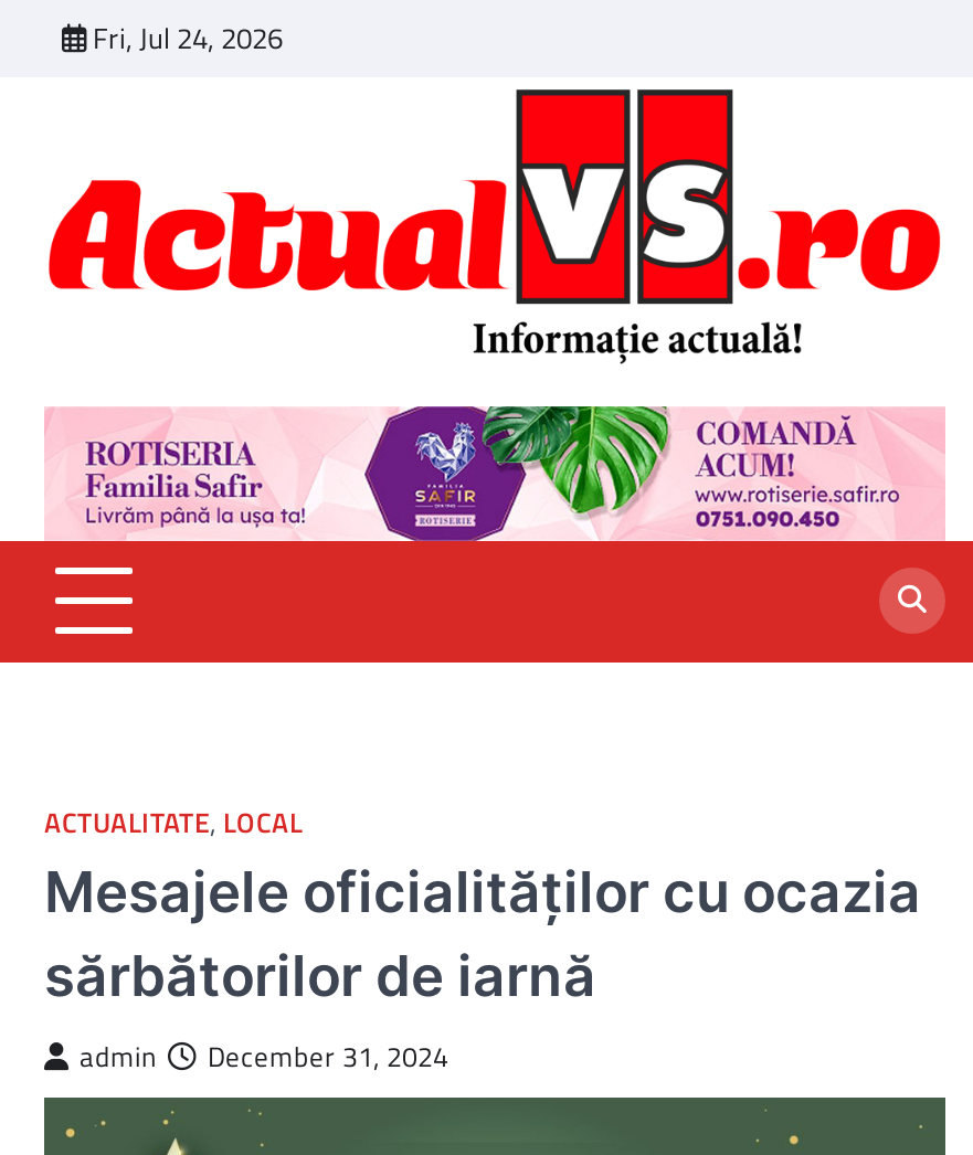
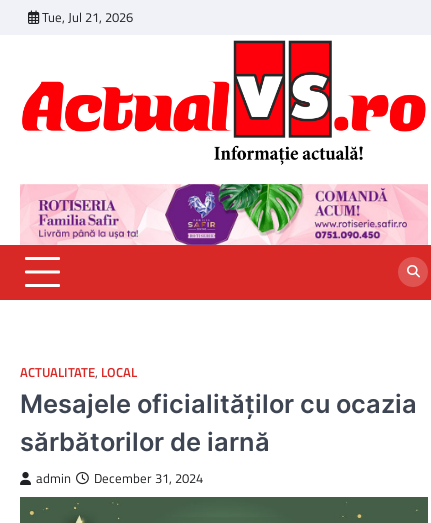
[93,15,283,60] Fri, Jul 24, 2026 -> [42,7,133,27] Tue, Jul 21, 2026

